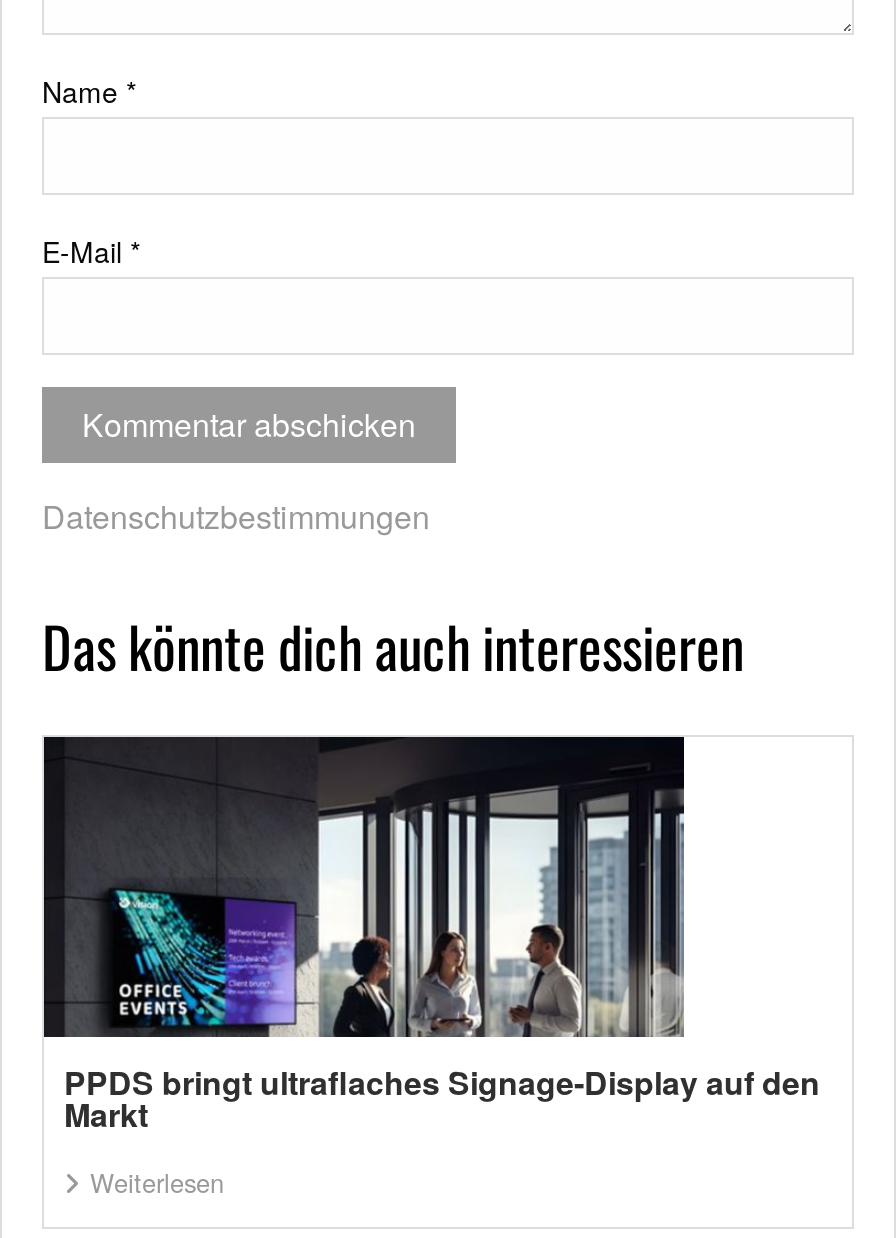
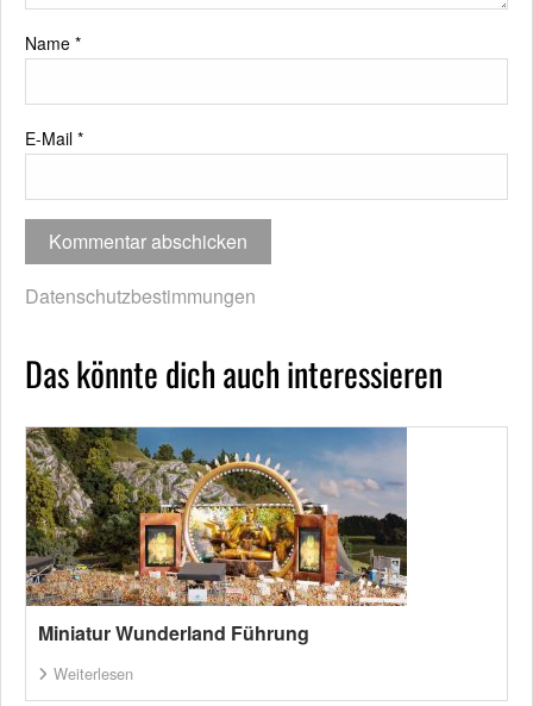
[42,735,820,1137] [image] | PPDS bringt ultraflaches Signage-Display auf den | Markt -> [25,426,407,646] [image] | Miniatur Wunderland Führung

